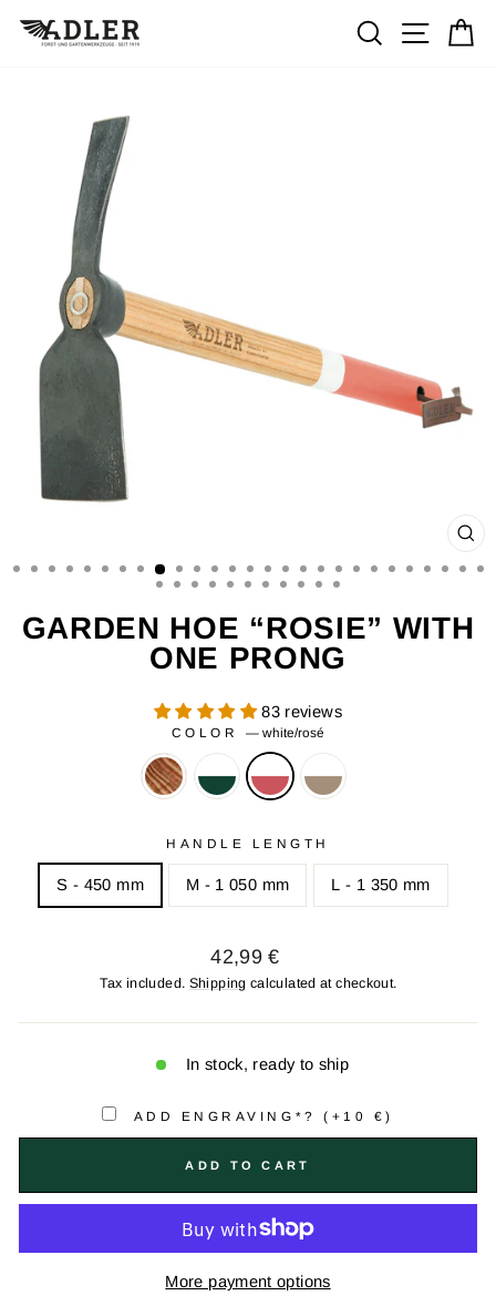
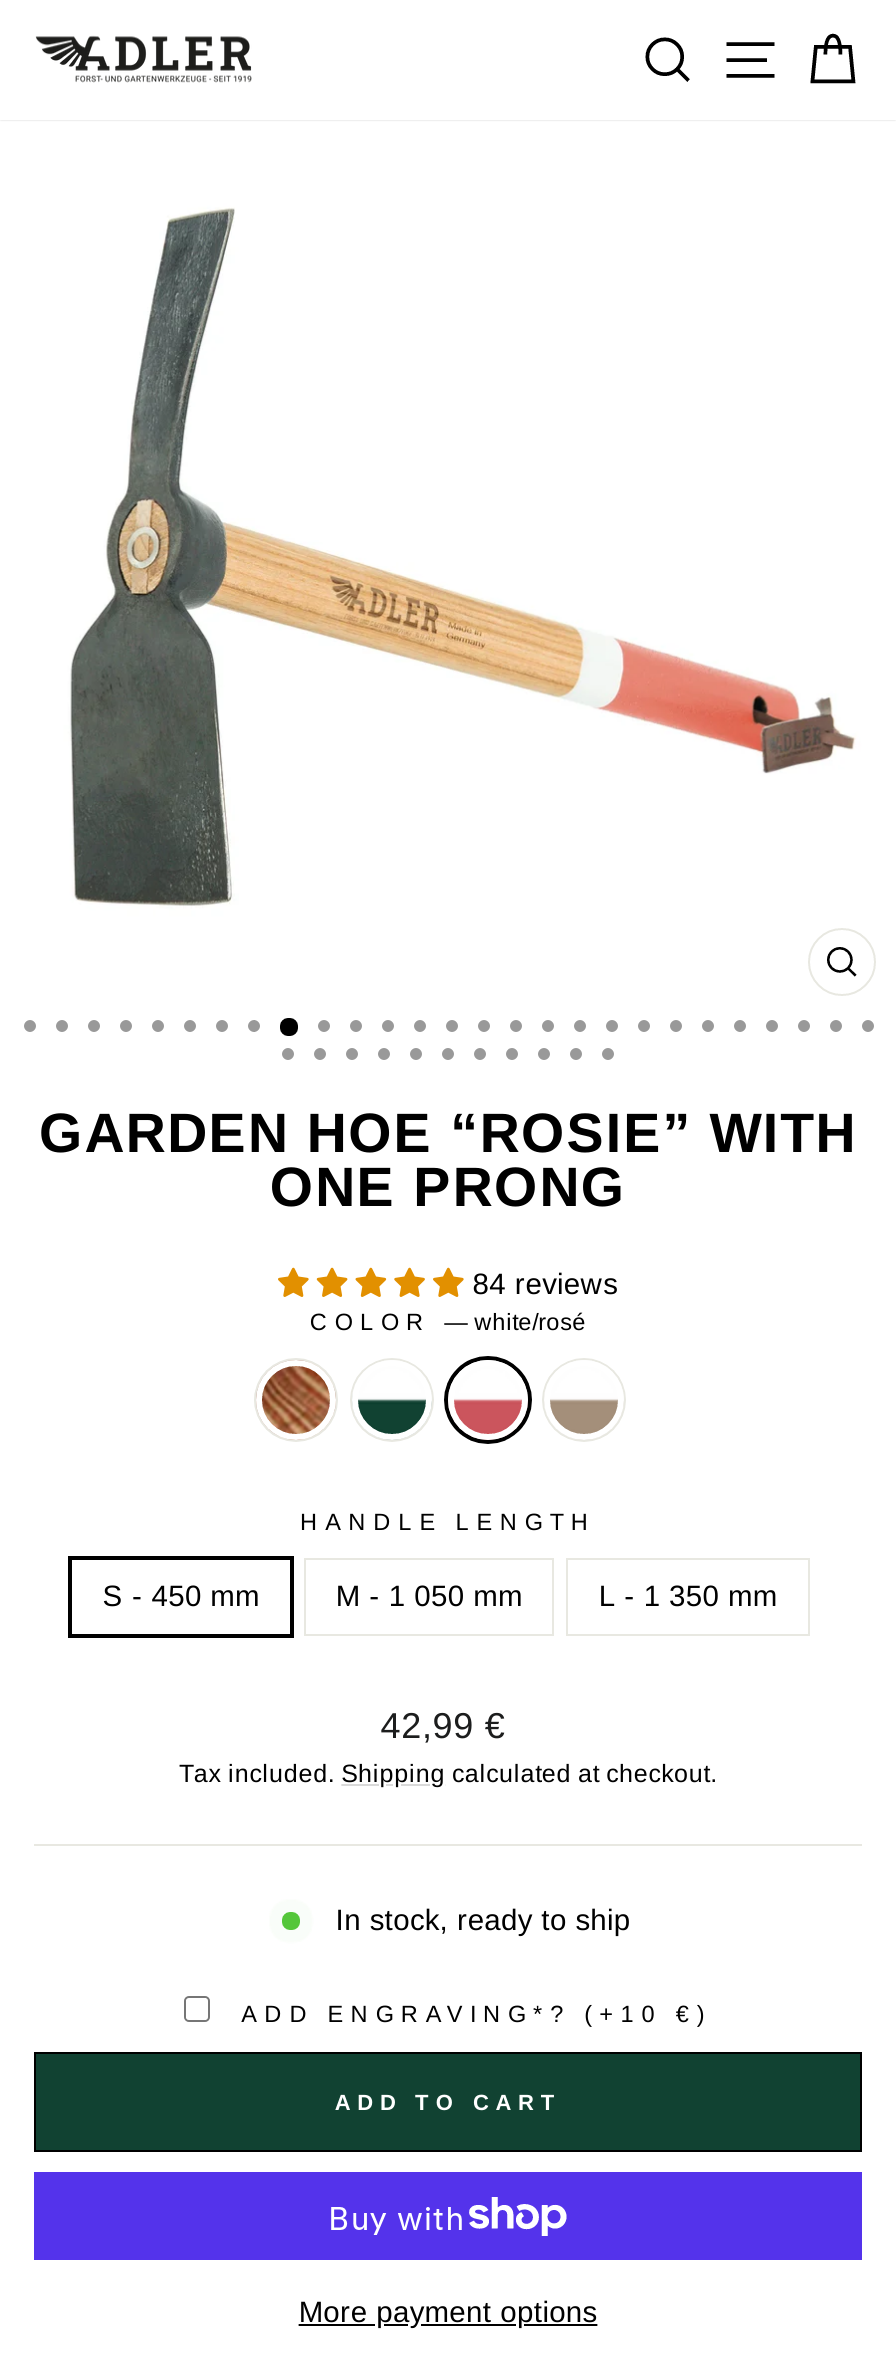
[262,703,342,721] 83 reviews -> [473,1268,618,1300] 84 reviews

